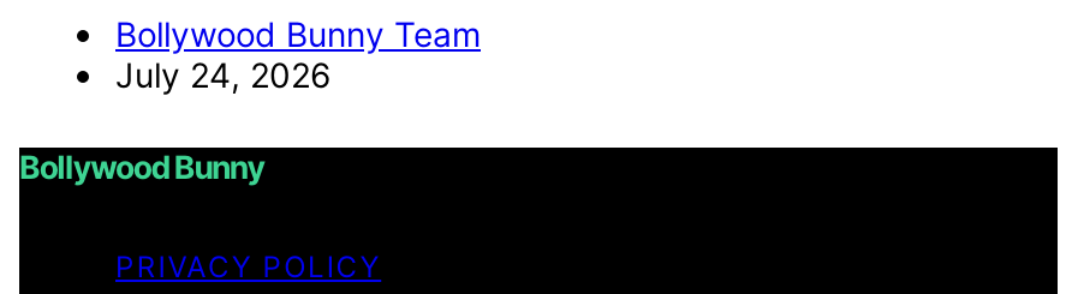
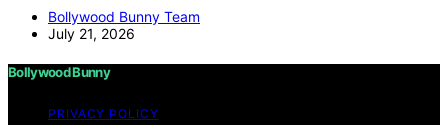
[115,53,332,94] July 24, 2026 -> [48,25,135,42] July 21, 2026

